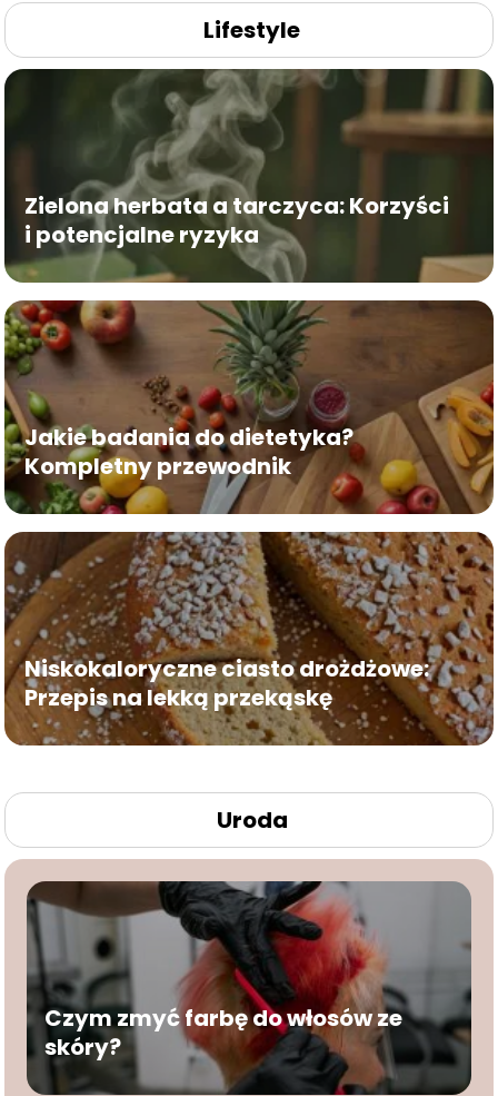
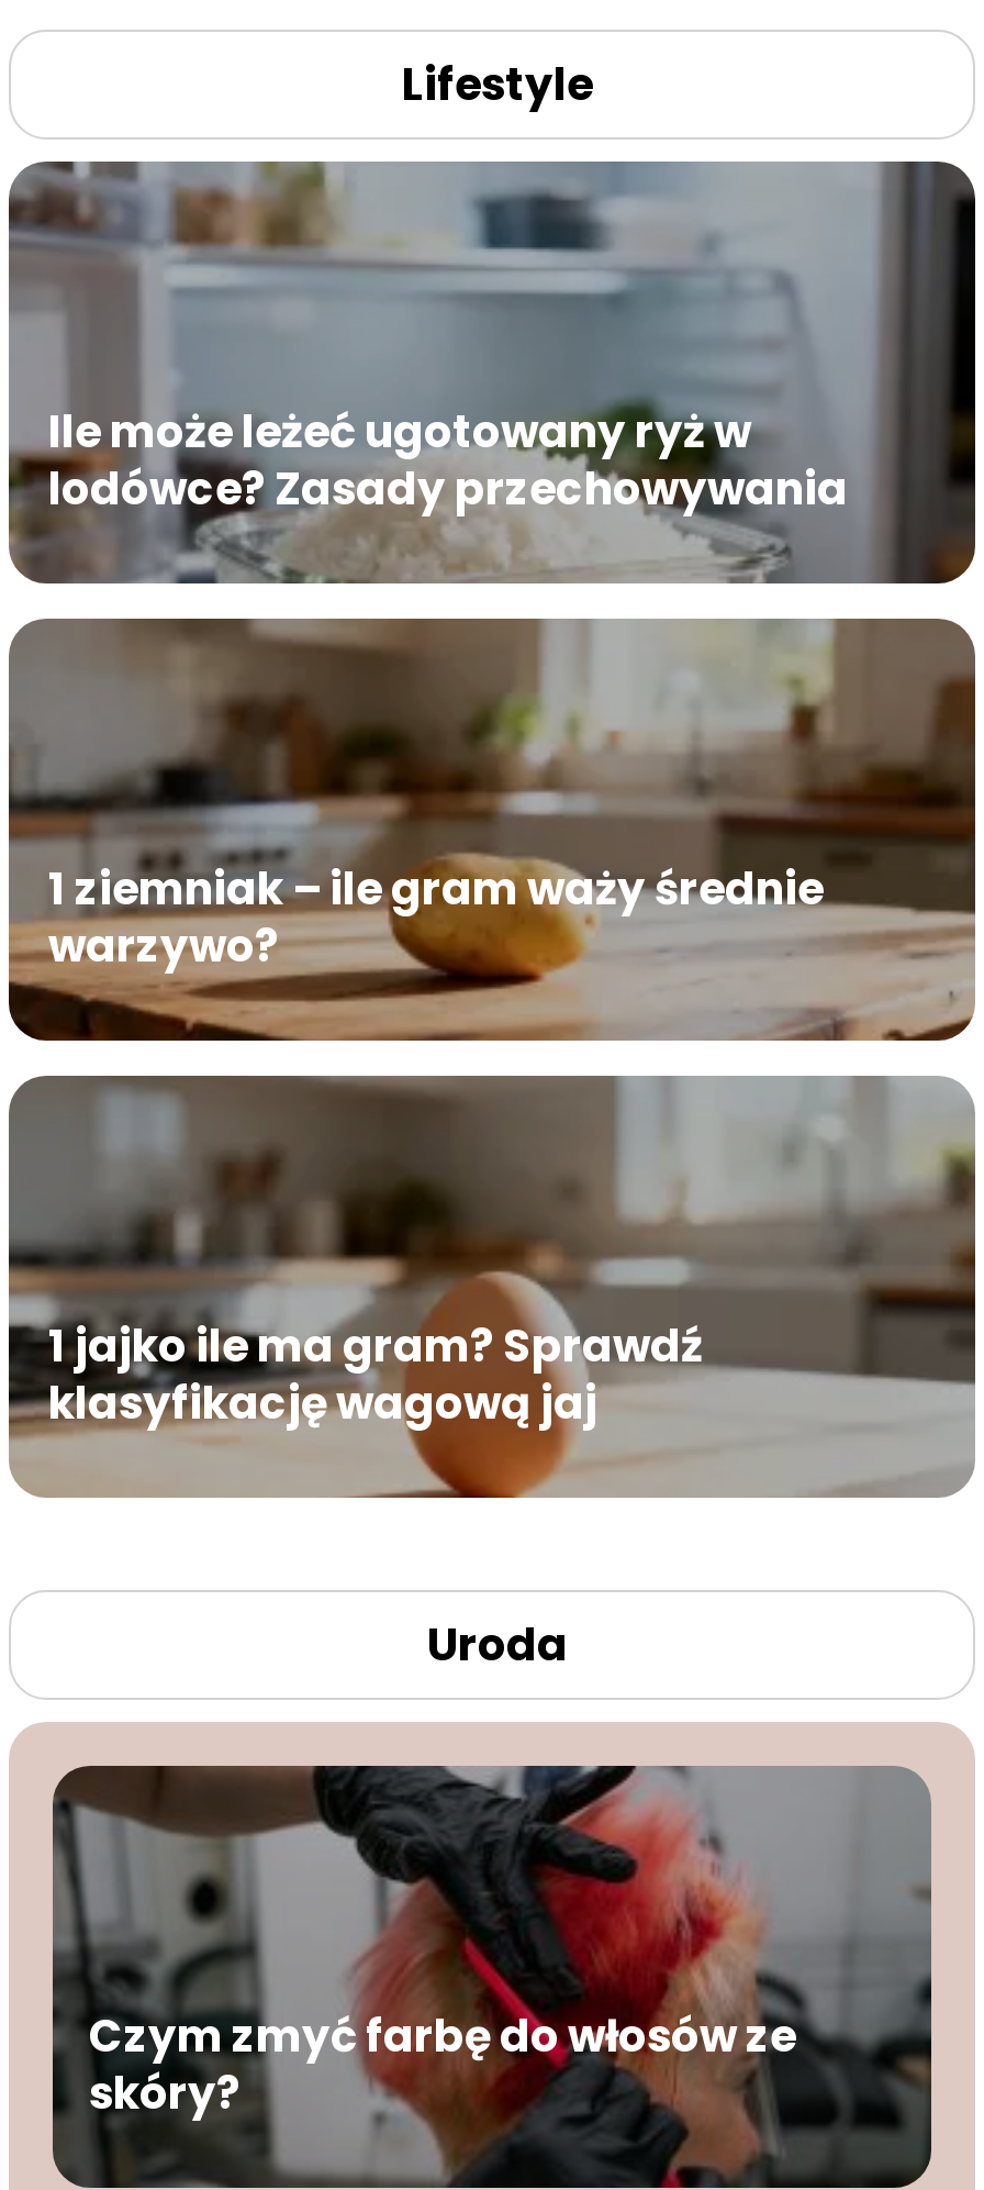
[4,68,495,283] [image] | Zielona herbata a tarczyca: Korzyści | i potencjalne ryzyka -> [7,162,977,583] [image] | Ile może leżeć ugotowany ryż w | lodówce? Zasady przechowywania
[3,300,494,515] [image] | Jakie badania do dietetyka? | Kompletny przewodnik -> [7,619,975,1043] [image] | 1 ziemniak – ile gram waży średnie | warzywo?
[4,531,495,747] [image] | Niskokaloryczne ciasto drożdżowe: | Przepis na lekką przekąskę -> [9,1076,975,1500] [image] | 1 jajko ile ma gram? Sprawdź | klasyfikację wagową jaj

